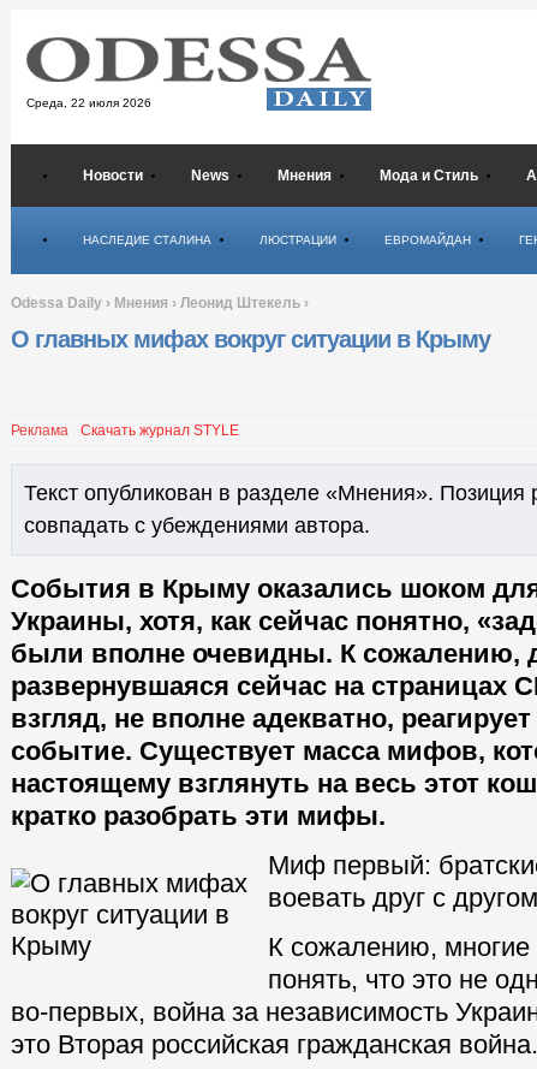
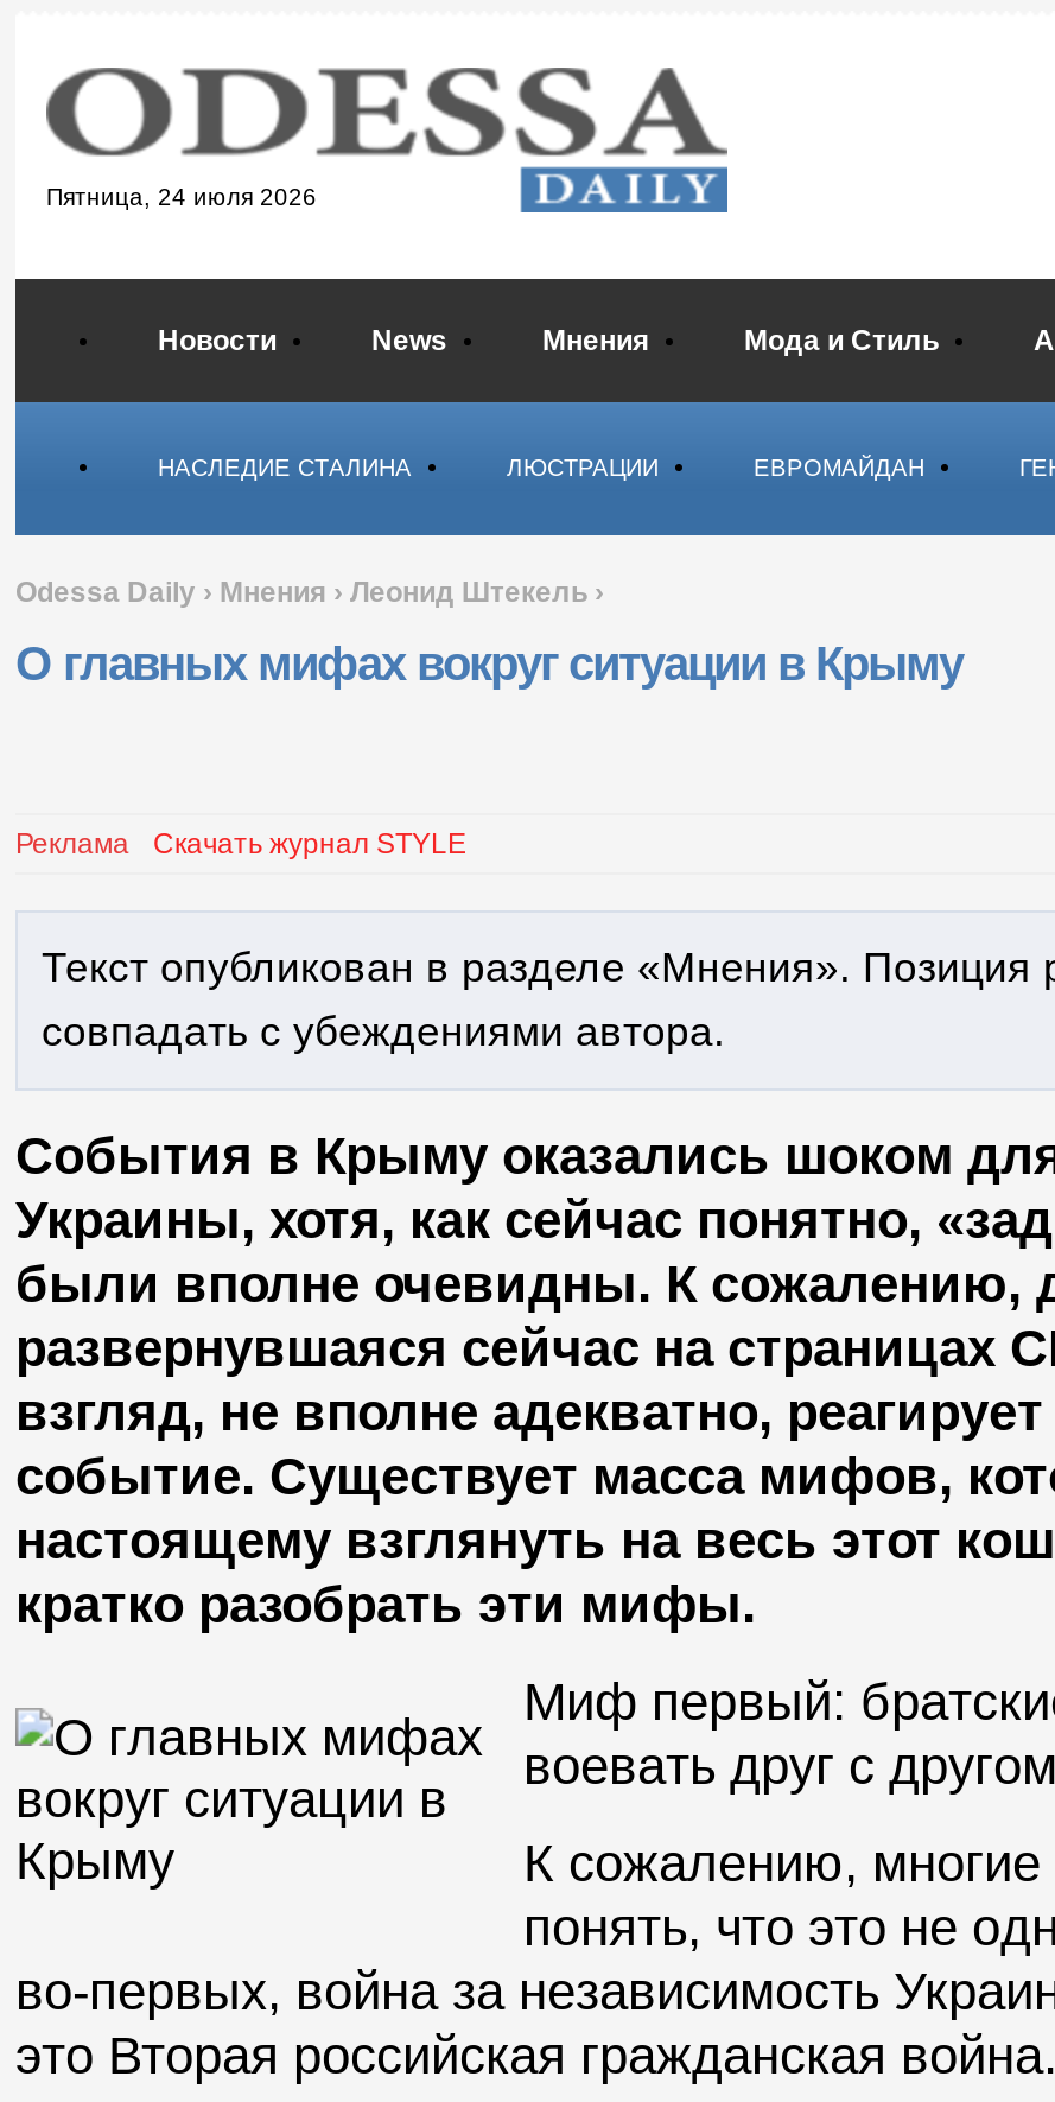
[26,96,151,109] Среда, 22 июля 2026 -> [46,184,317,210] Пятница, 24 июля 2026

